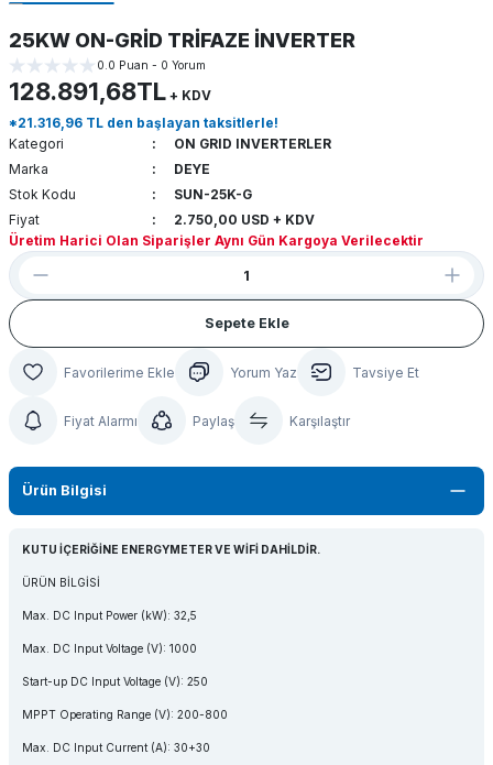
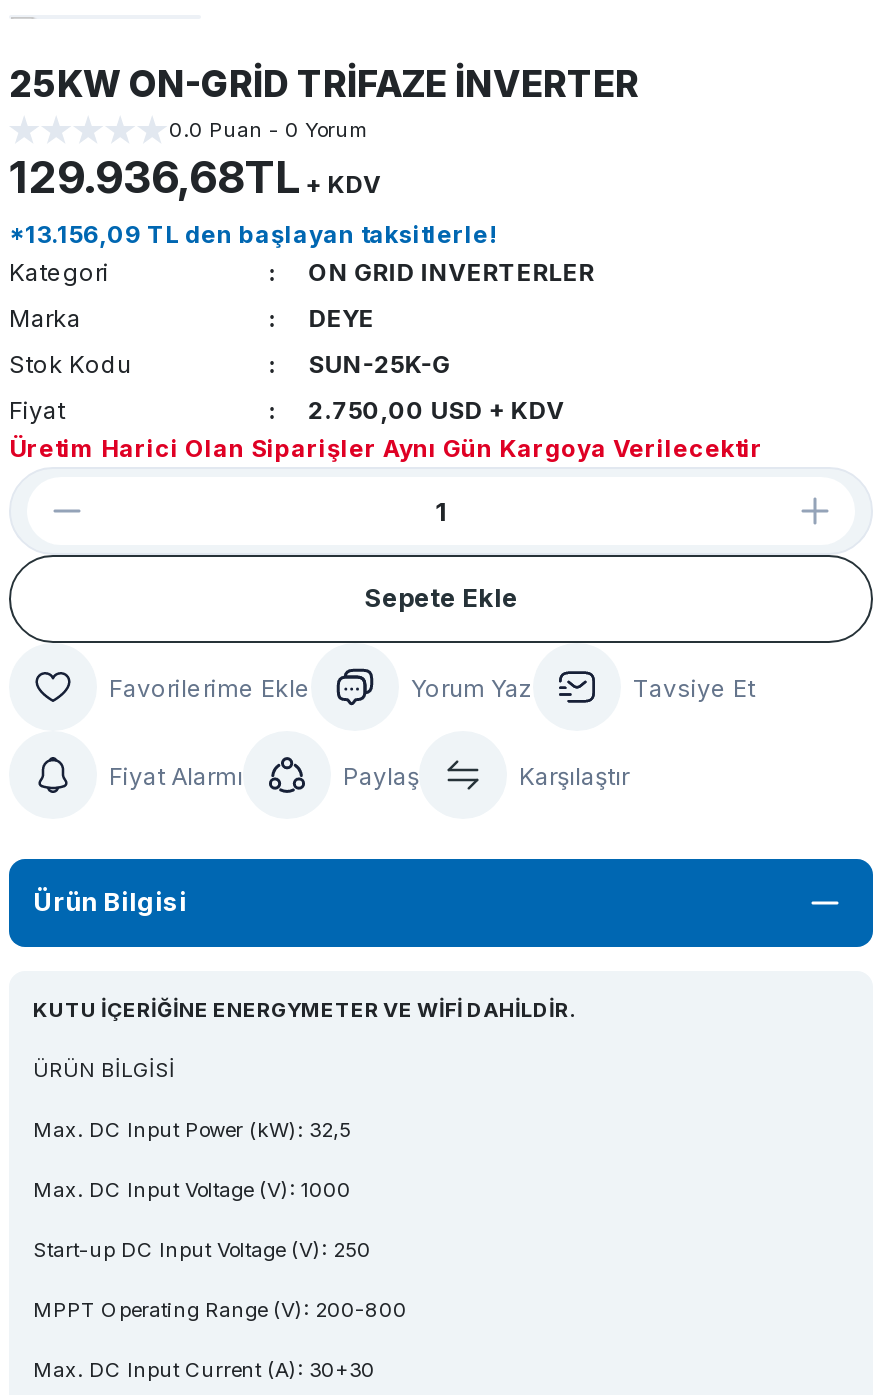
[9,76,211,106] 128.891,68TL+ KDV -> [9,149,381,203] 129.936,68TL+ KDV
[9,114,278,131] *21.316,96 TL den başlayan taksitlerle! -> [9,219,497,249] *13.156,09 TL den başlayan taksitlerle!

